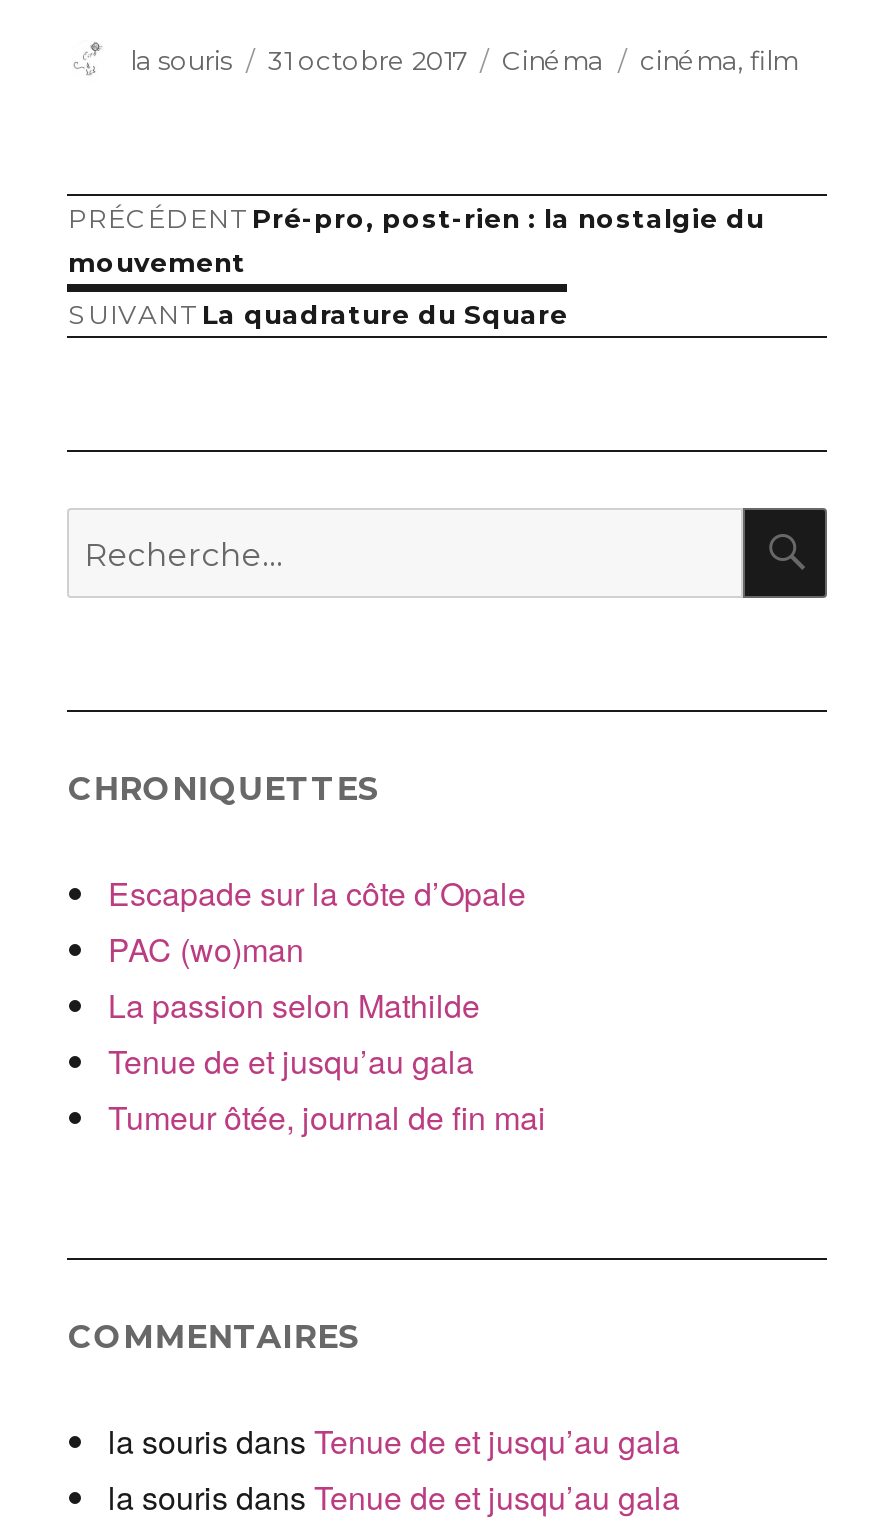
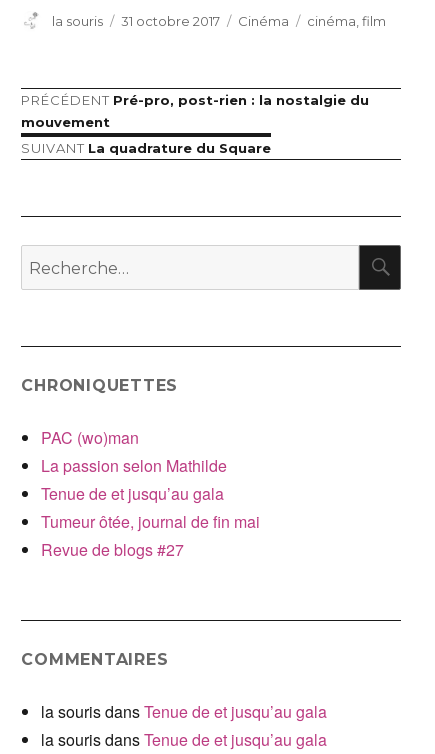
[108,870,526,916] Escapade sur la côte d’Opale -> none
moved [108,926,546,1140] -> [41,426,260,533]: PAC (wo)man | La passion selon Mathilde | Tenue de et jusqu’au gala | Tumeur ôtée, journal de fin mai
none -> [41,538,184,561] Revue de blogs #27

